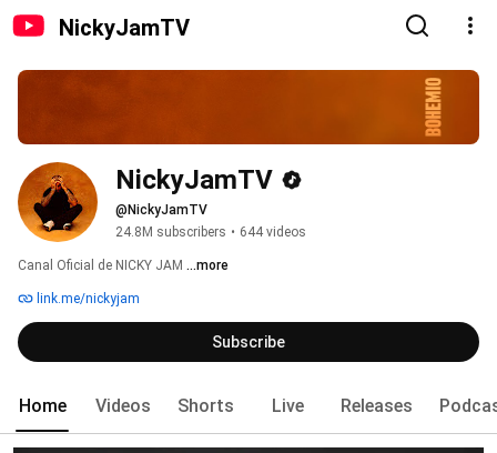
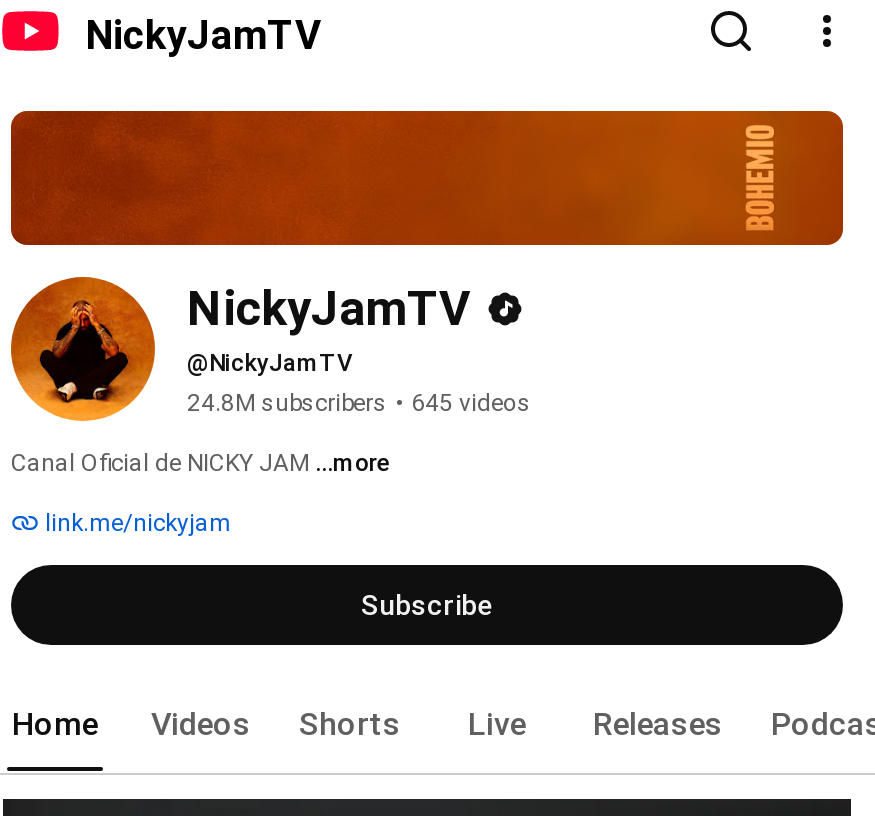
[115,224,306,240] 24.8M subscribers • 644 videos -> [187,389,531,417] 24.8M subscribers • 645 videos

